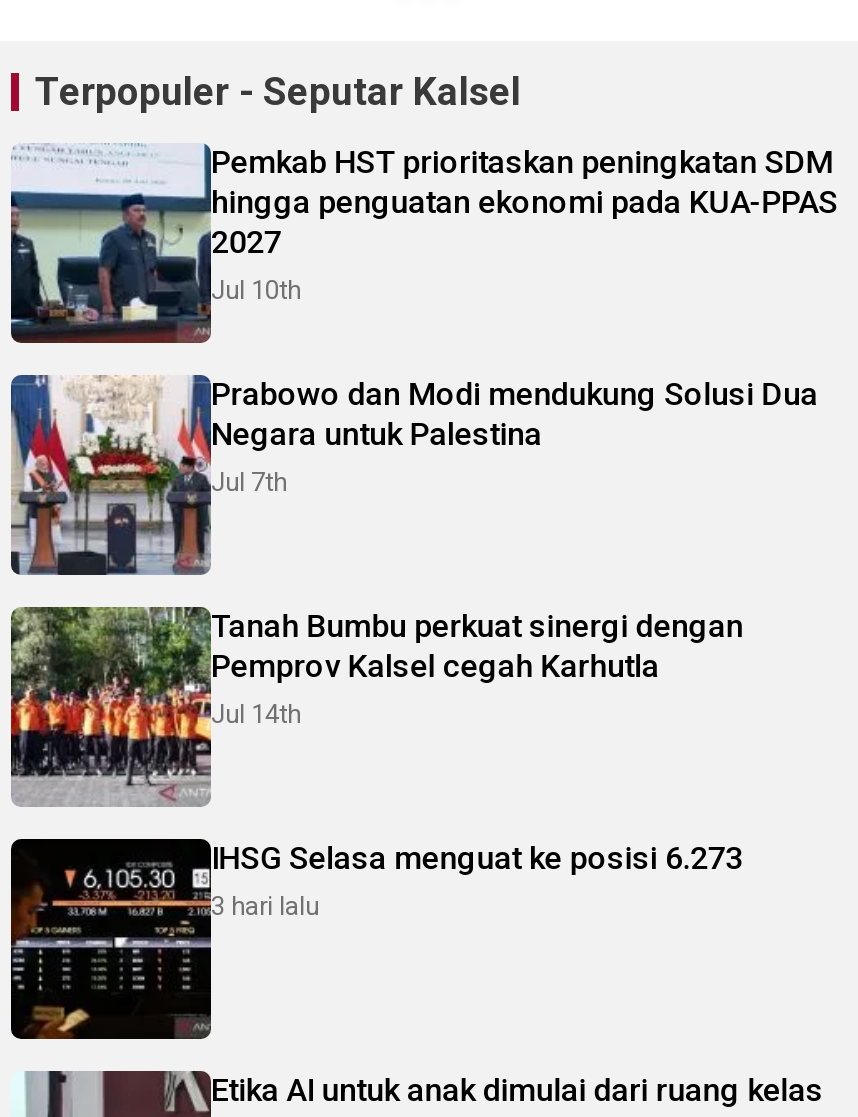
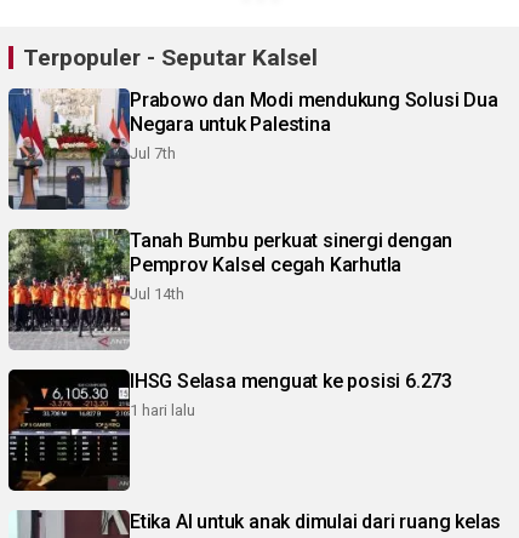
[9,143,838,345] [image] | Pemkab HST prioritaskan peningkatan SDM | hingga penguatan ekonomi pada KUA-PPAS | 2027 | Jul 10th -> none
[211,891,319,921] 3 hari lalu -> [130,401,195,419] 1 hari lalu

